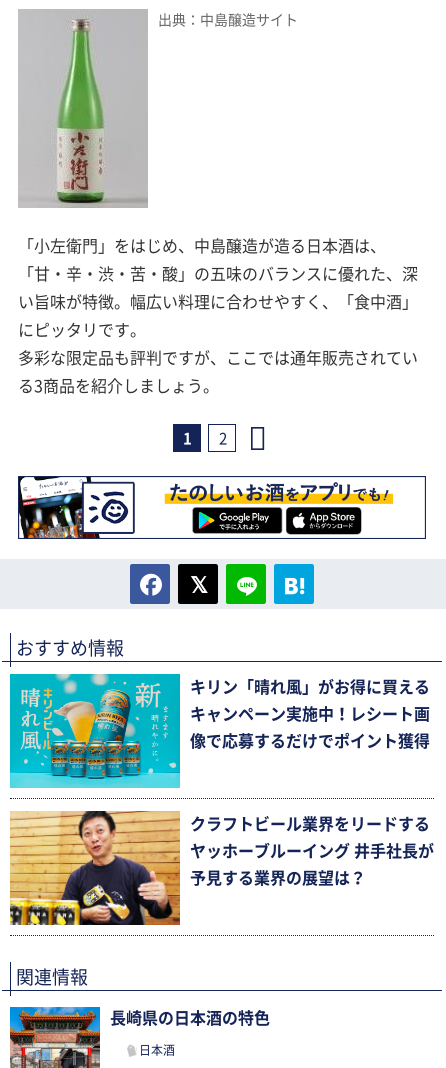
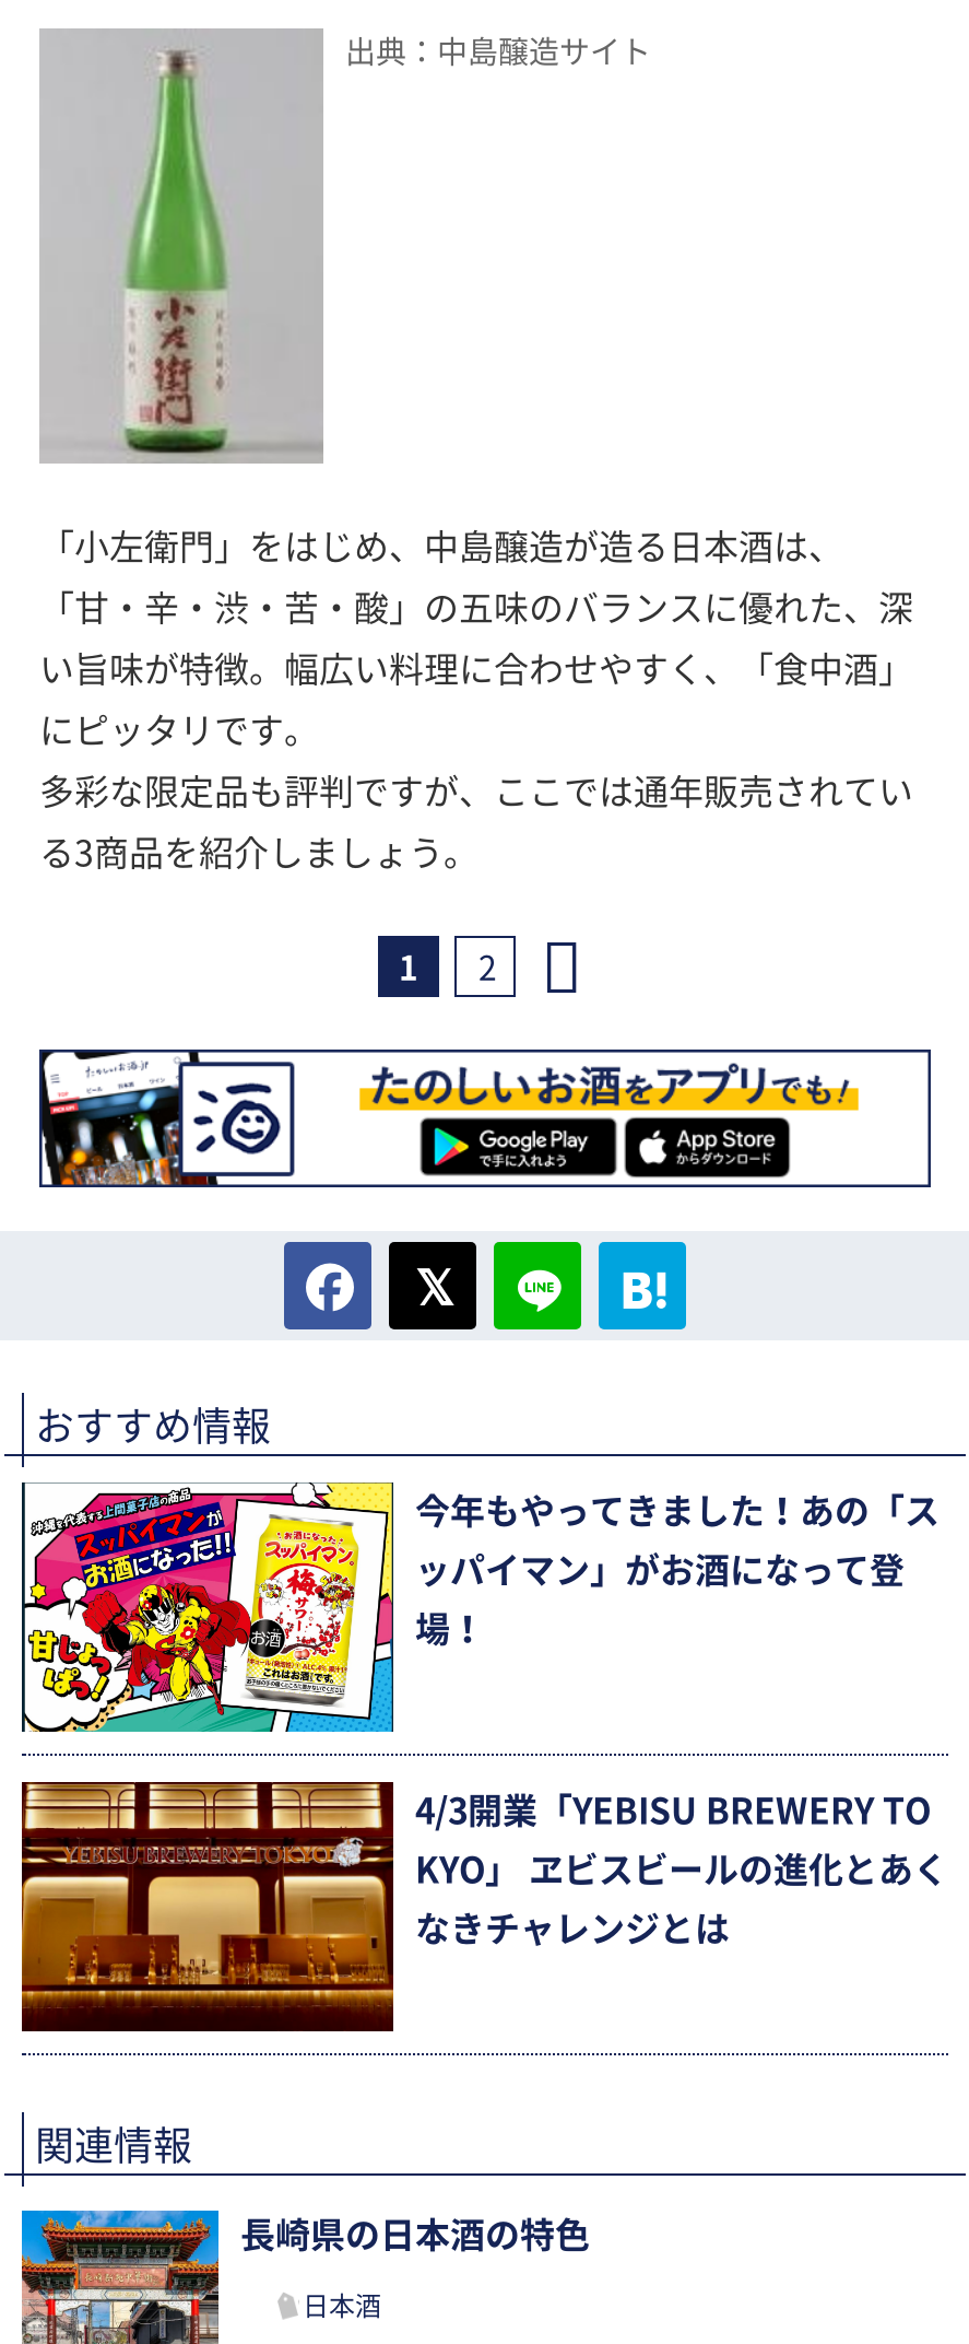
[9,673,430,789] [image] | キリン「晴れ風」がお得に買える -> [20,1480,940,1734] [image] | 今年もやってきました！あの「ス
[190,706,430,722] キャンペーン実施中！レシート画 -> [415,1553,905,1588] ッパイマン」がお酒になって登
[190,733,430,749] 像で応募するだけでポイント獲得 -> [415,1612,485,1647] 場！
[9,810,430,926] [image] | クラフトビール業界をリードする -> [20,1780,931,2034] [image] | 4/3開業「YEBISU BREWERY TO
[190,843,434,859] ヤッホーブルーイング 井手社長が -> [415,1853,948,1888] KYO」 ヱビスビールの進化とあく
[190,870,366,886] 予見する業界の展望は？ -> [415,1912,730,1947] なきチャレンジとは

